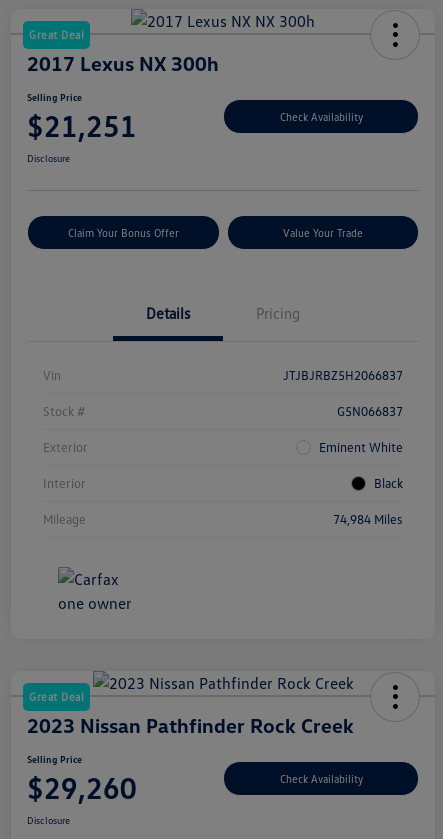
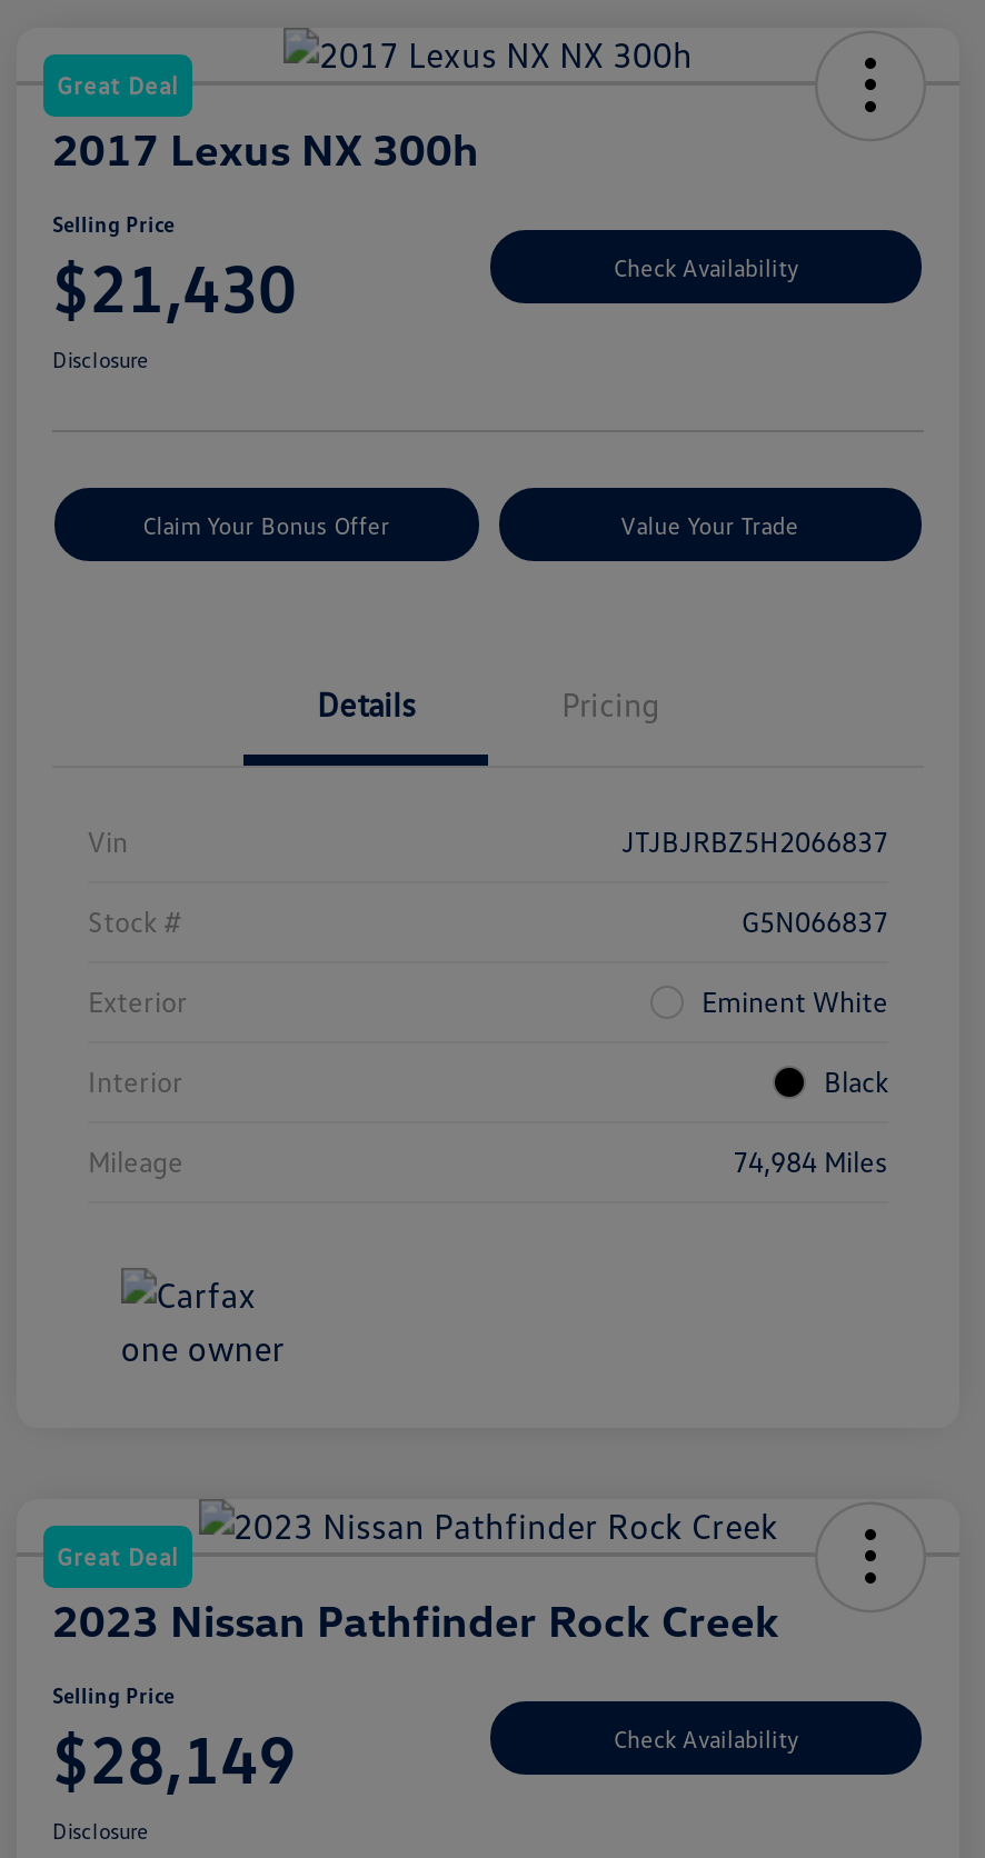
[27,107,137,144] $21,251 -> [52,246,297,328] $21,430
[27,769,137,806] $29,260 -> [52,1717,297,1800] $28,149

